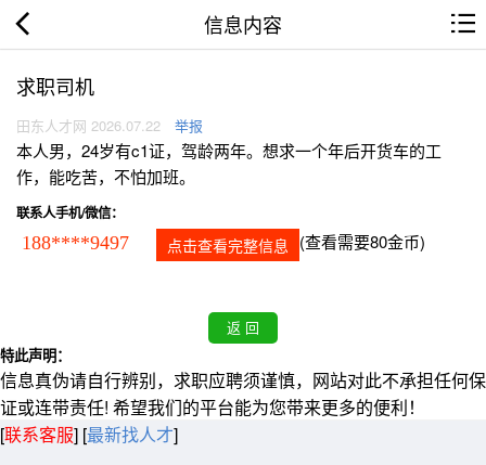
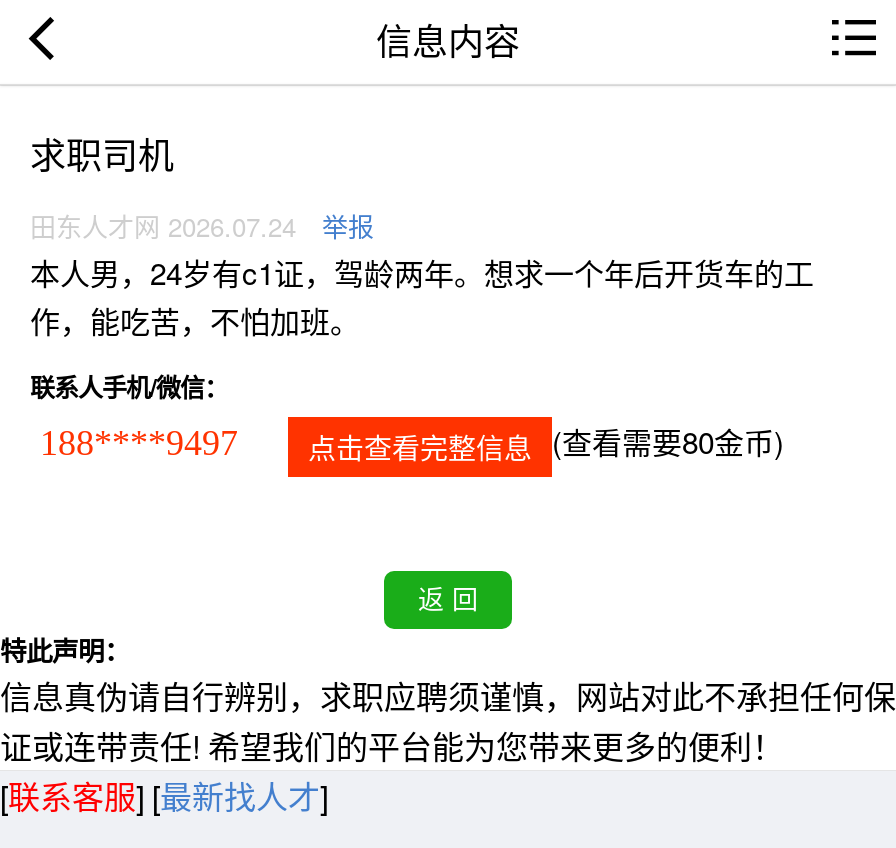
[16,115,203,136] 田东人才网 2026.07.22 举报 -> [30,207,374,245] 田东人才网 2026.07.24 举报

